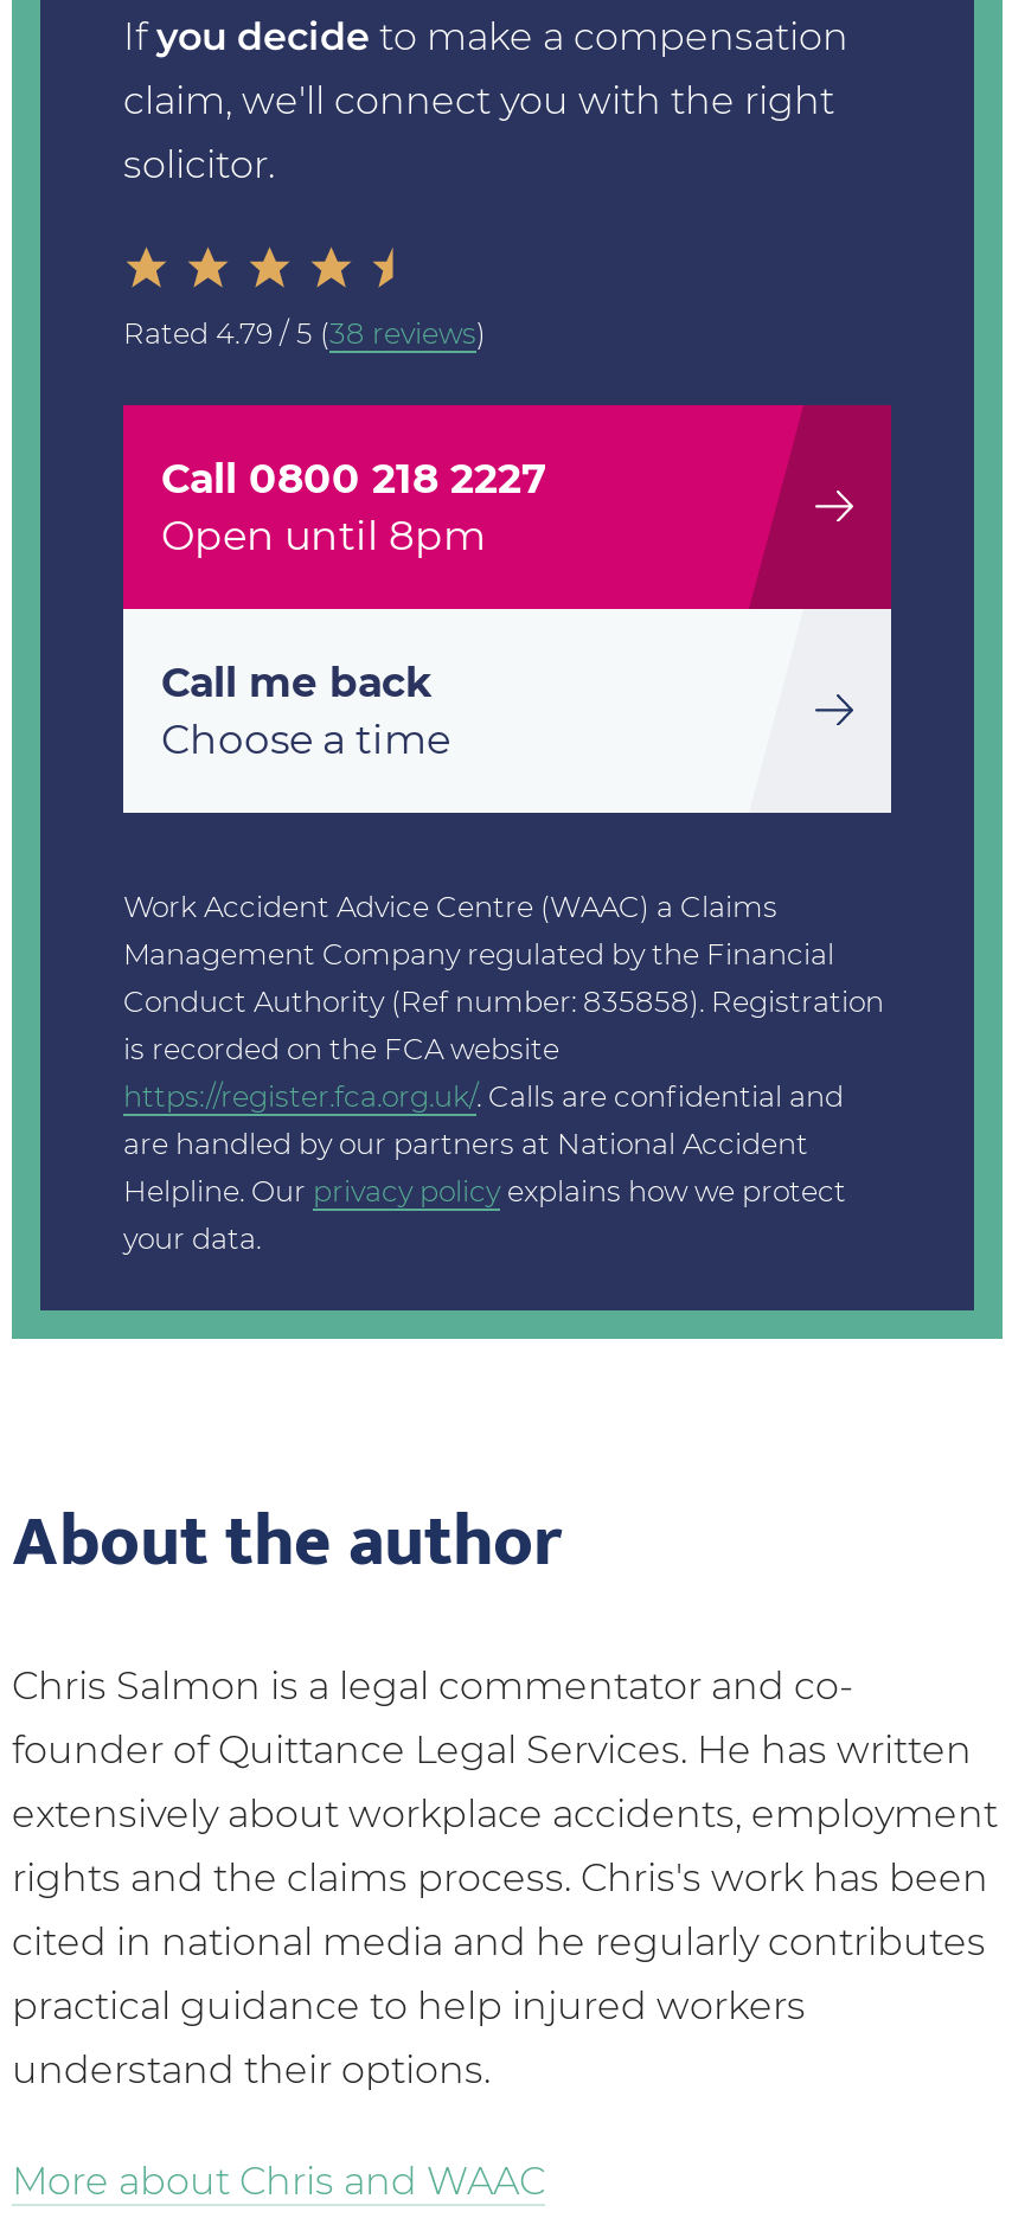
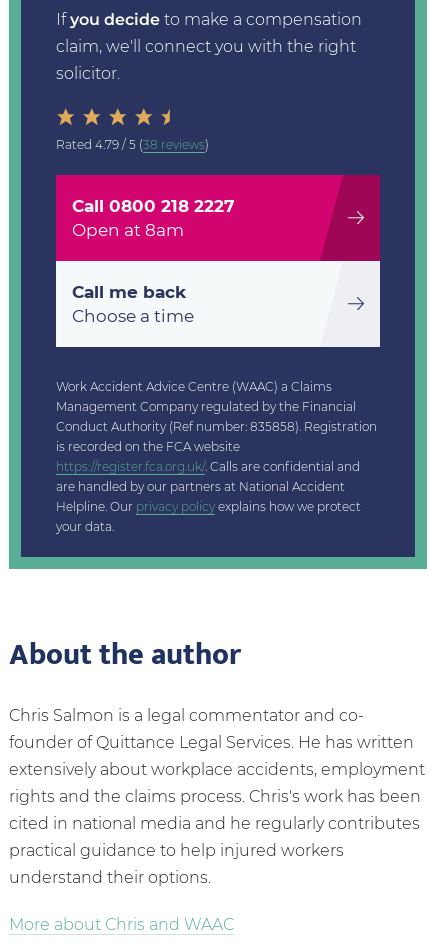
[161,512,486,559] Open until 8pm -> [72,220,184,240] Open at 8am

